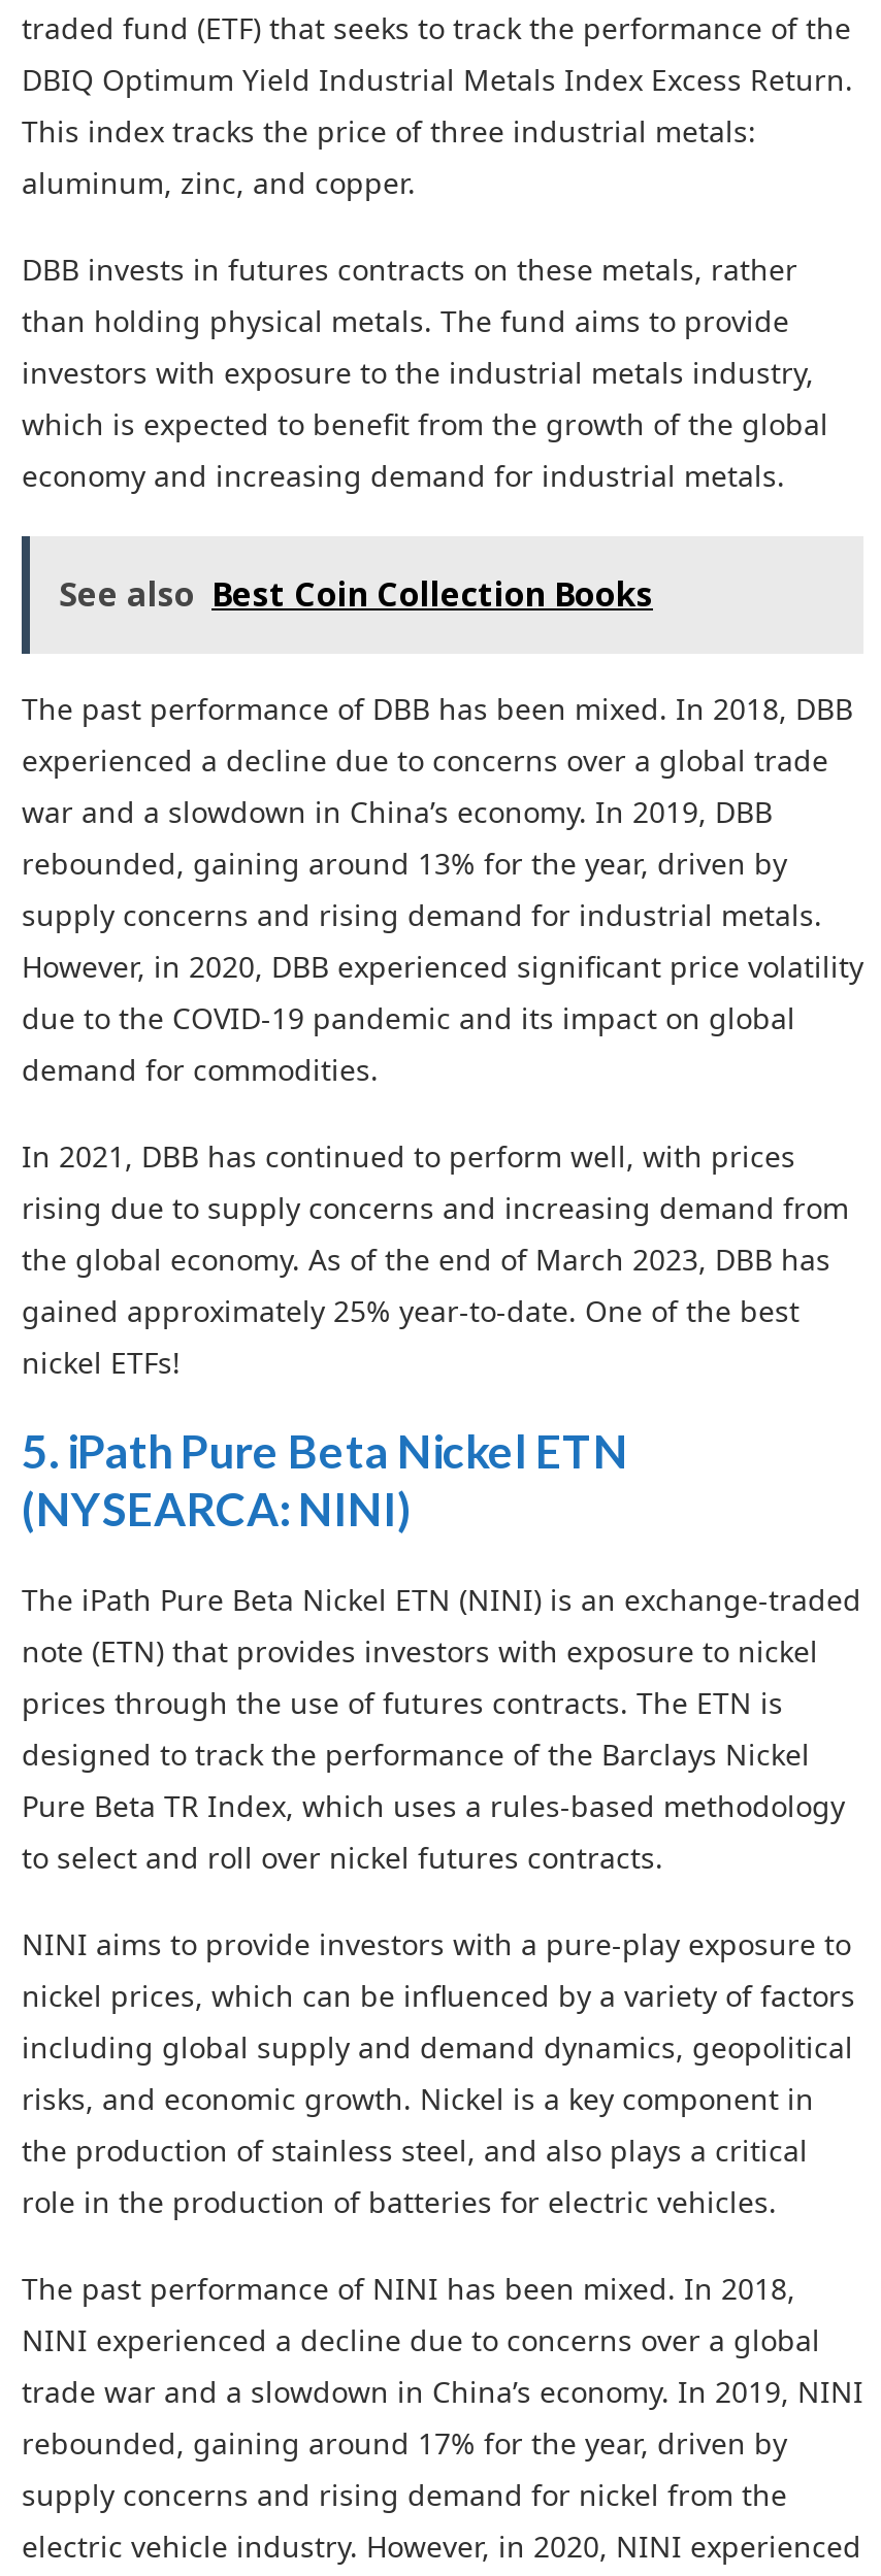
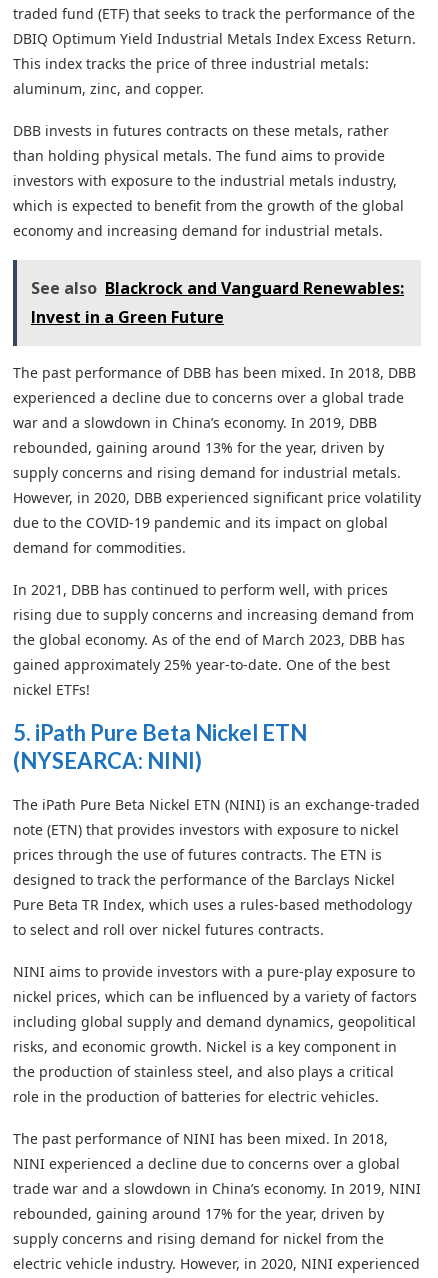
[59,572,653,617] See also Best Coin Collection Books -> [31,277,404,328] See also Blackrock and Vanguard Renewables: | Invest in a Green Future

